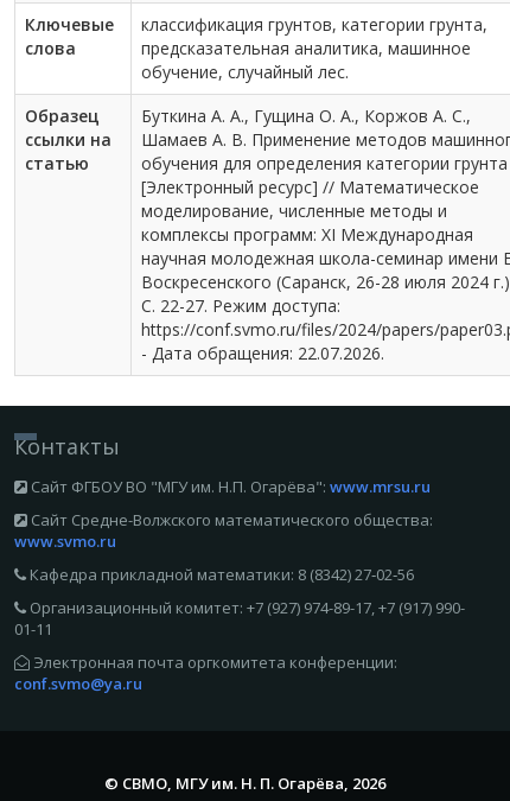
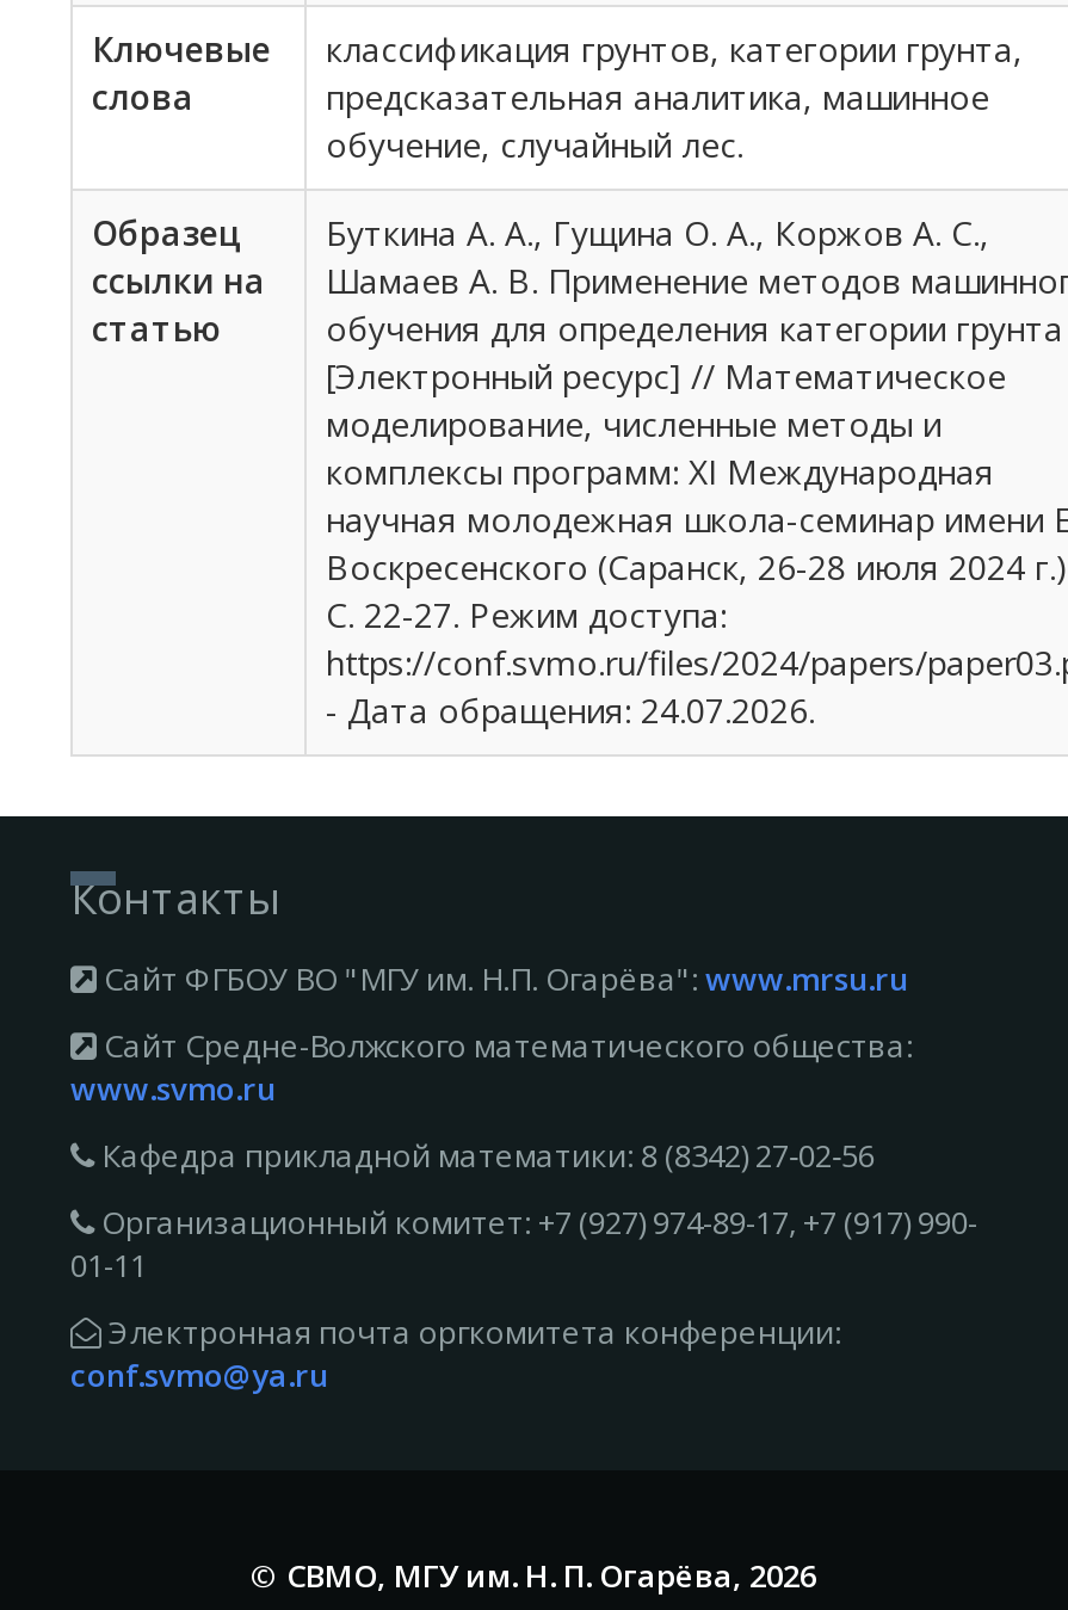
[141,342,384,364] - Дата обращения: 22.07.2026. -> [326,687,815,733] - Дата обращения: 24.07.2026.

